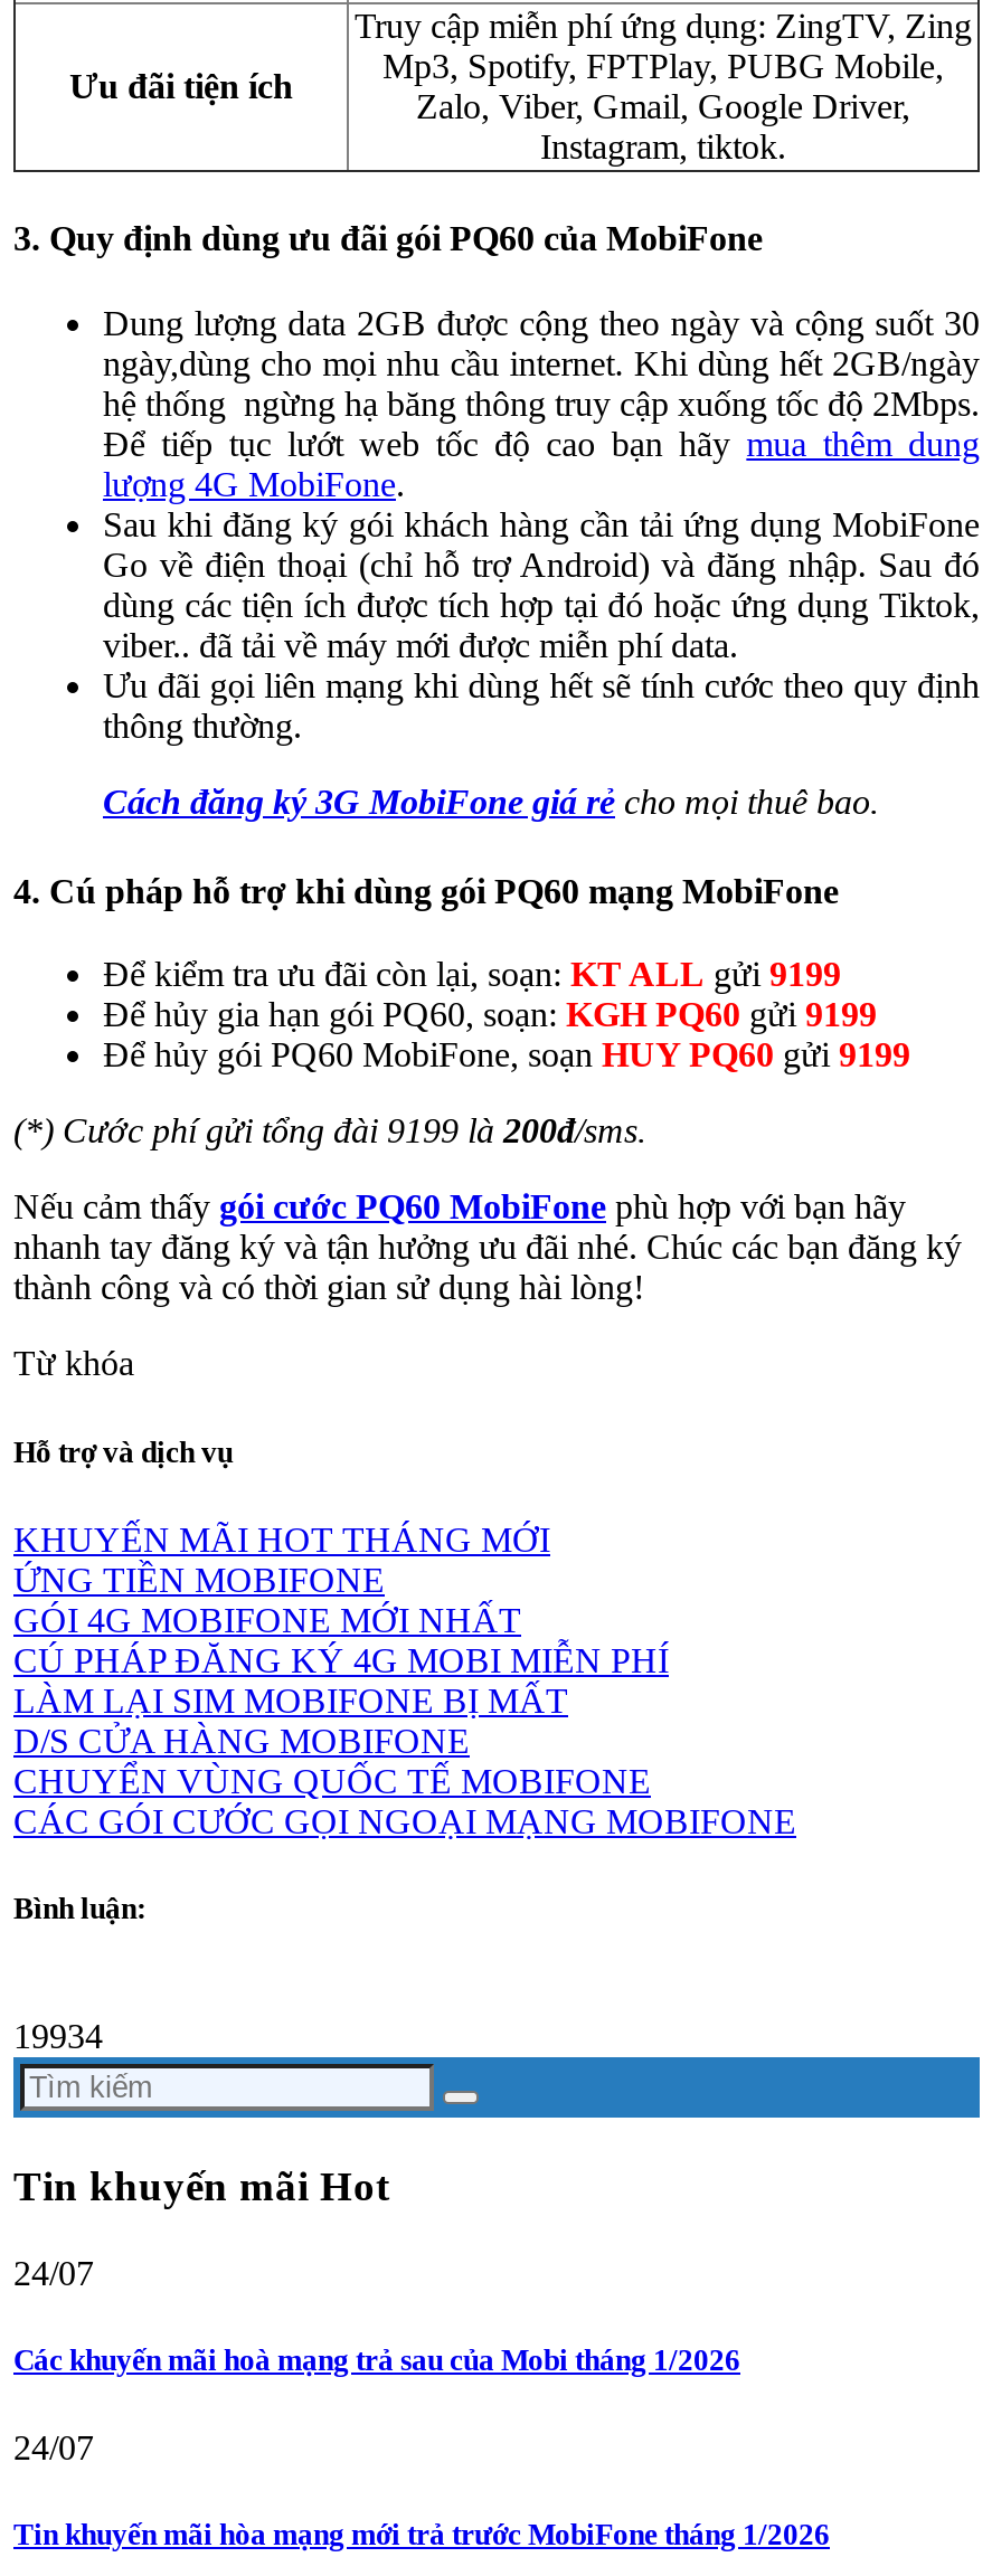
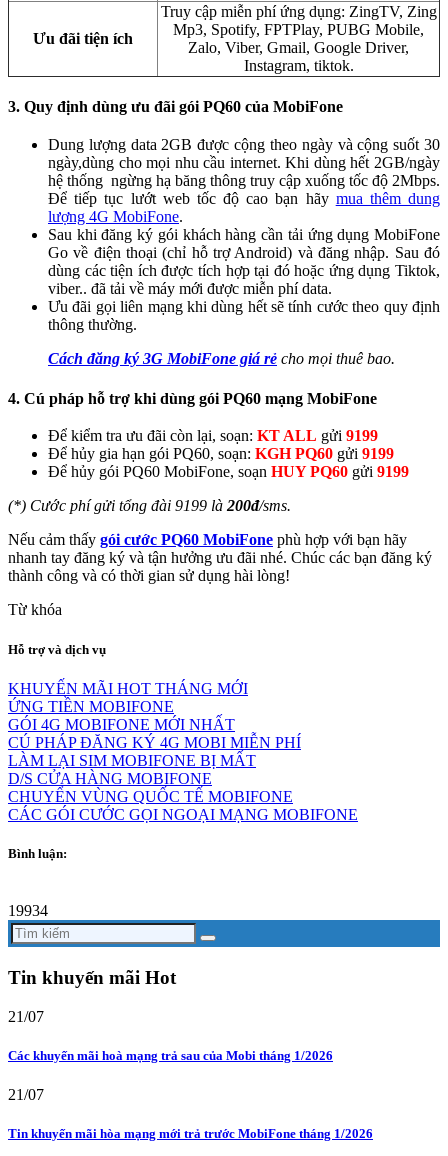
[13,2254,94,2292] 24/07 -> [8,1008,44,1025] 21/07
[13,2429,94,2467] 24/07 -> [8,1086,44,1103] 21/07

